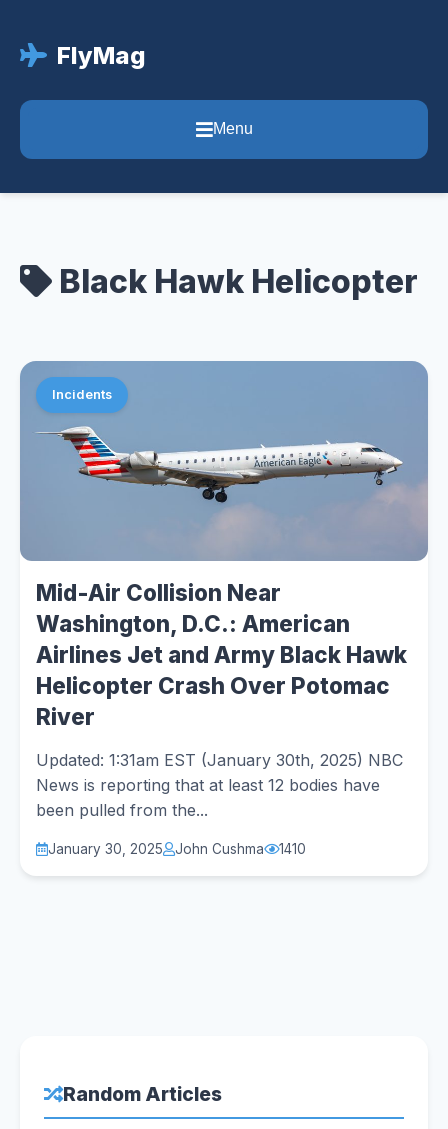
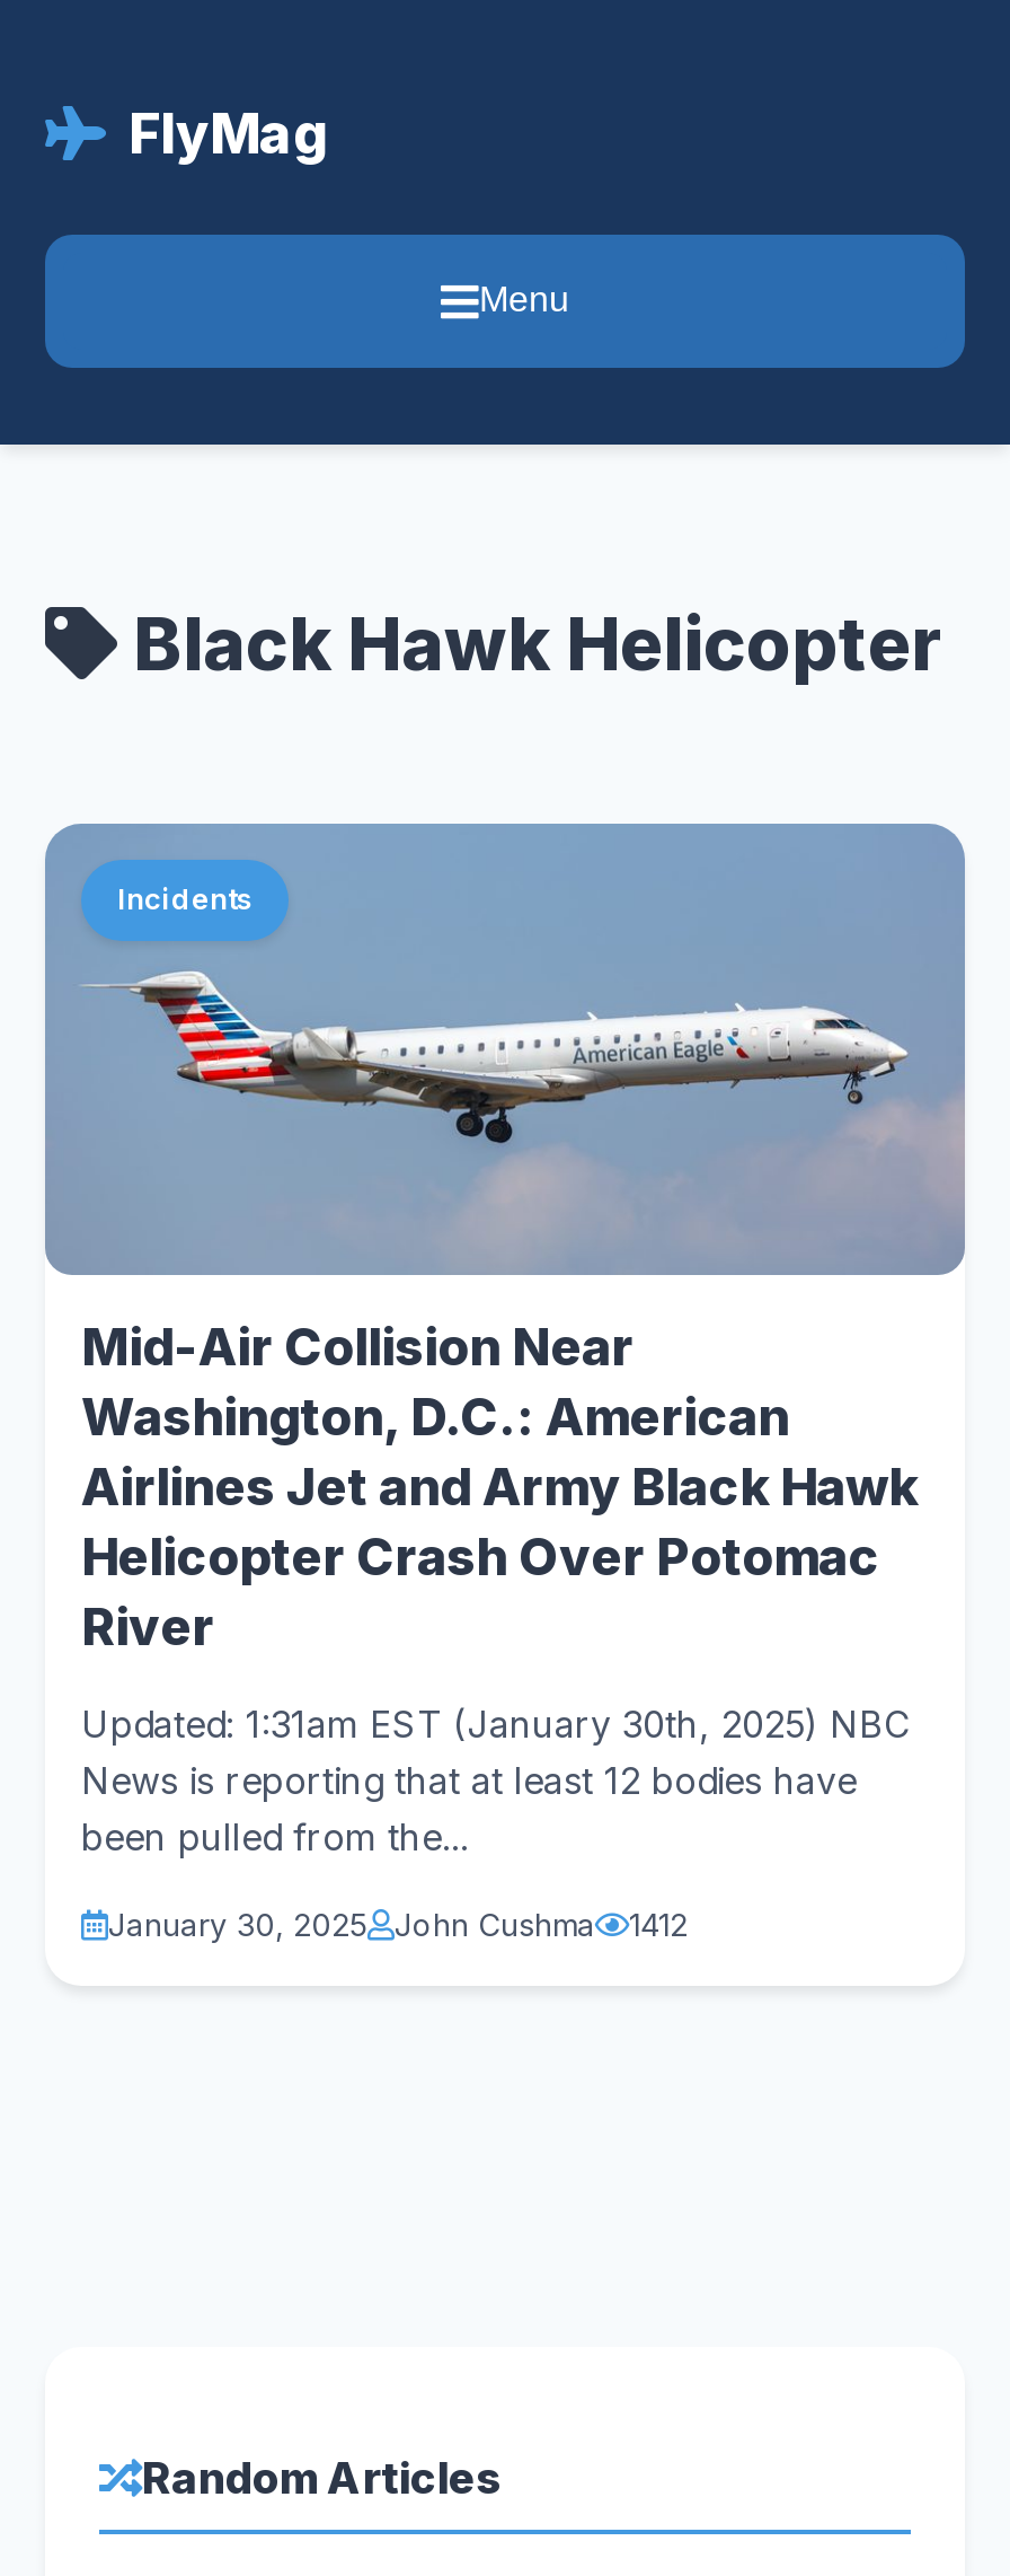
[48,841,306,857] January 30, 2025 John Cushma 1410 -> [108,1906,688,1943] January 30, 2025 John Cushma 1412

